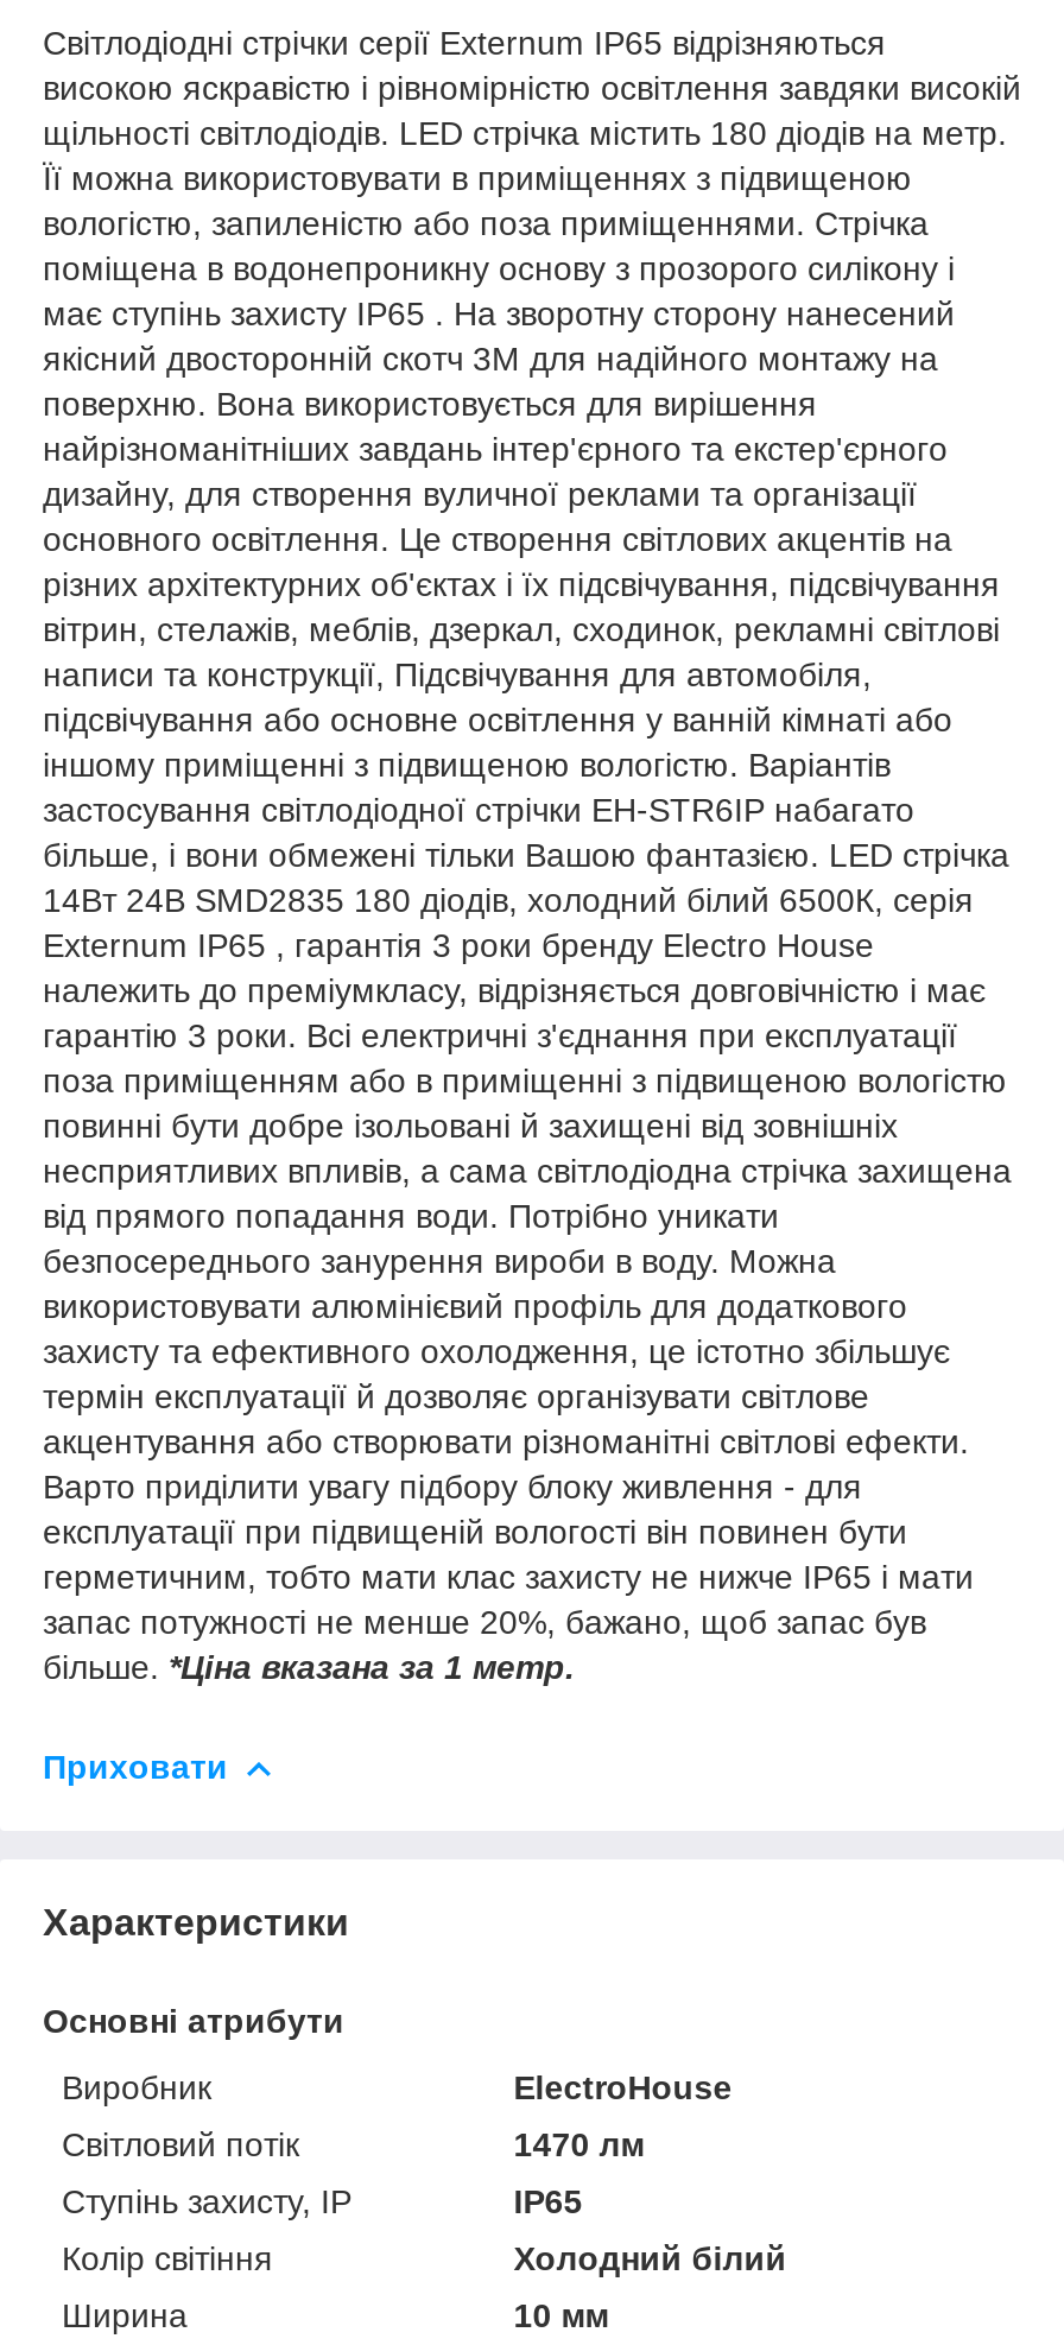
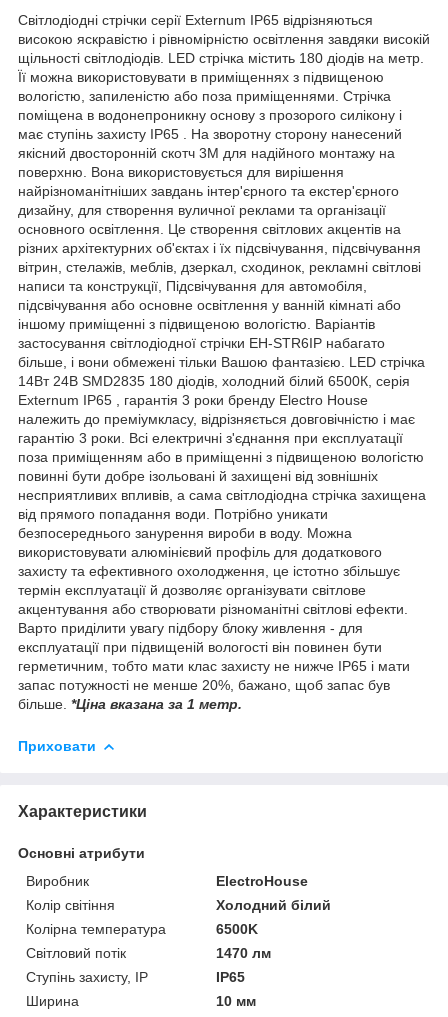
none -> [26,921,258,937] Колірна температура | 6500K
moved [62,2125,644,2220] -> [26,945,271,985]: Світловий потік | 1470 лм | IP65
moved [62,2239,787,2277] -> [26,897,331,913]: Колір світіння | Холодний білий

